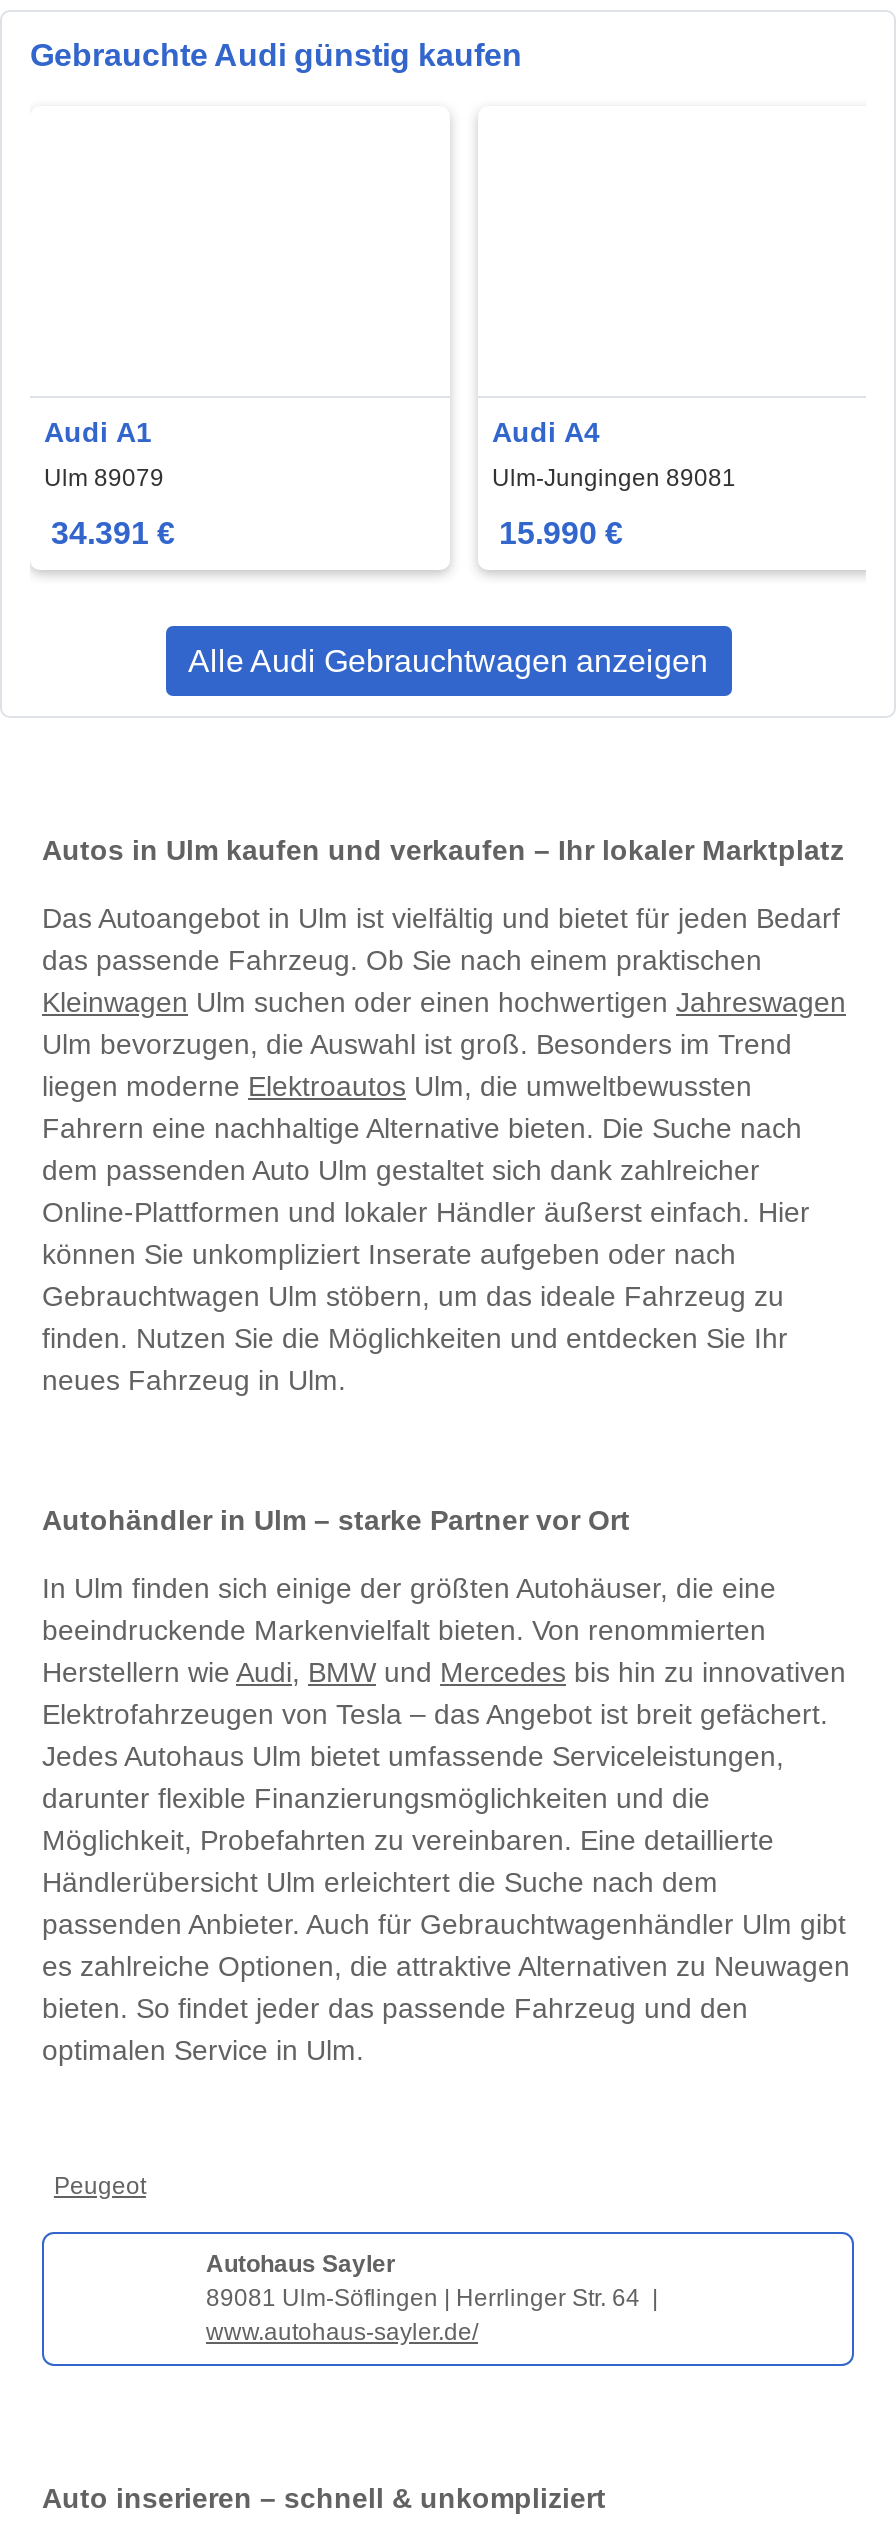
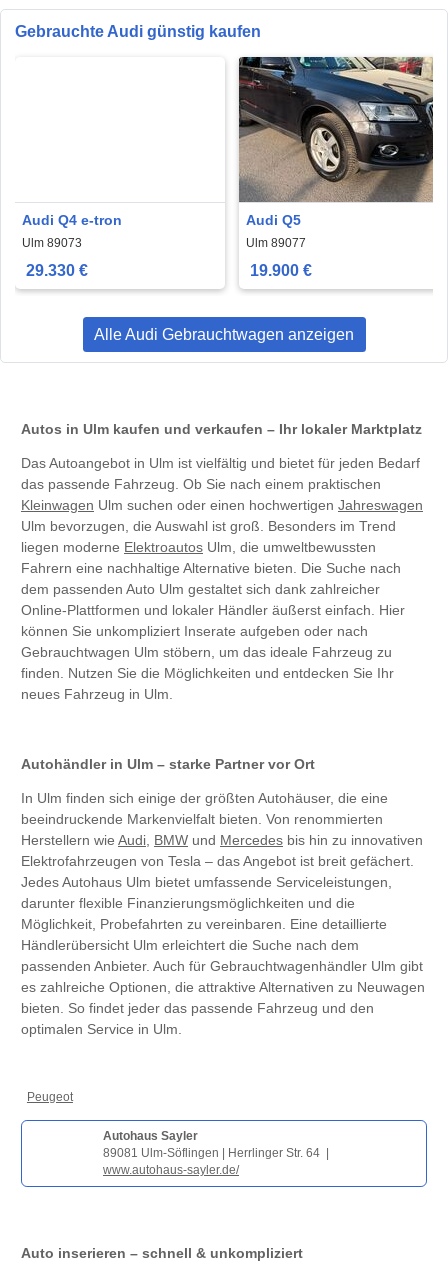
none -> [238,56,434,203] [image]
[44,417,152,449] Audi A1 -> [22,212,122,228] Audi Q4 e-tron
[492,417,600,449] Audi A4 -> [246,212,301,228] Audi Q5
[44,464,164,492] Ulm 89079 -> [22,236,82,250] Ulm 89073
[492,464,736,492] Ulm-Jungingen 89081 -> [246,236,306,250] Ulm 89077
[51,516,175,550] 34.391 € -> [25,262,87,279] 29.330 €
[499,516,623,550] 15.990 € -> [249,262,311,279] 19.900 €

